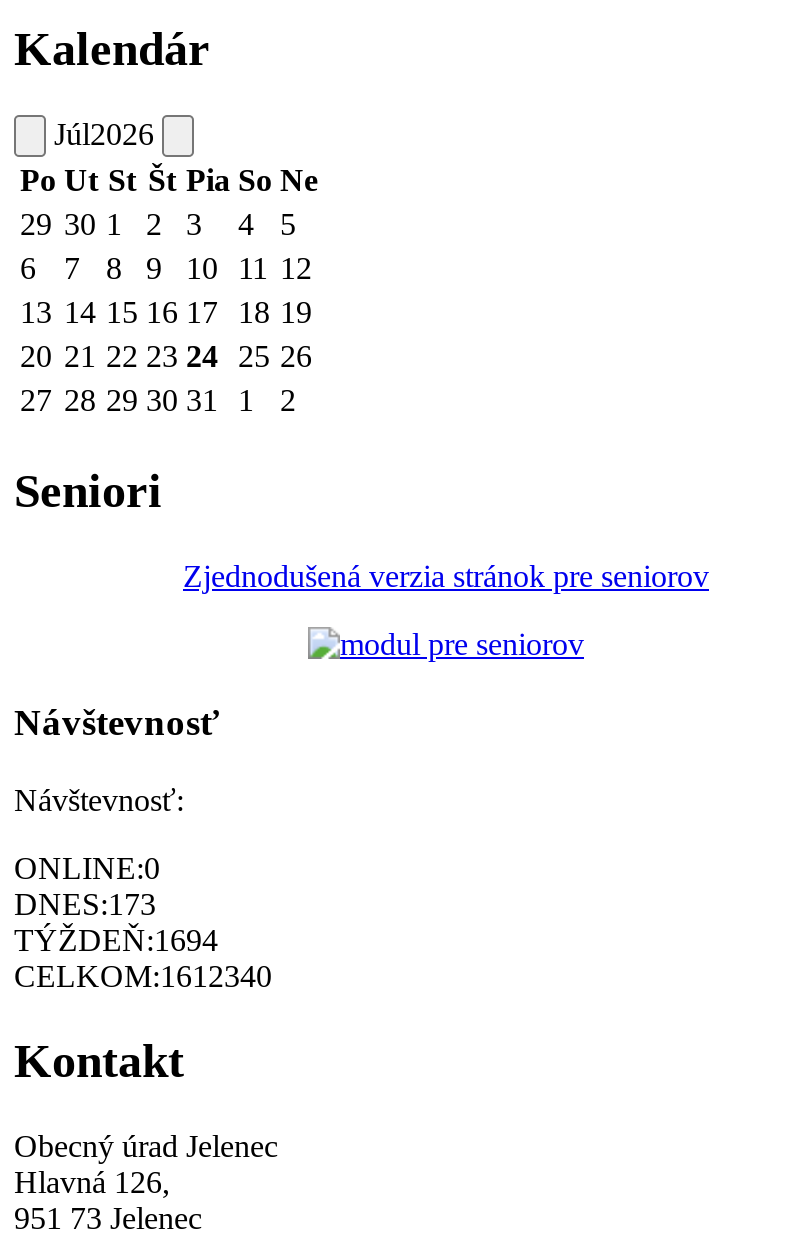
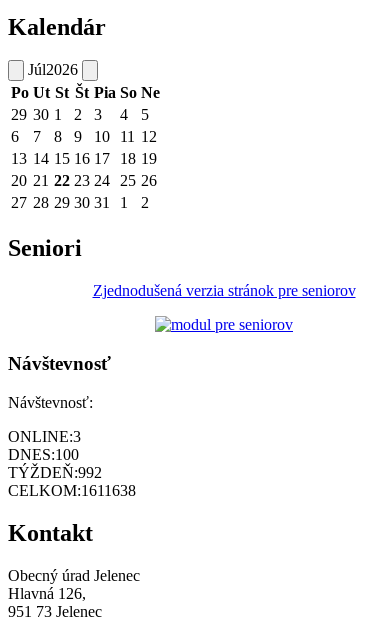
[14,850,160,884] ONLINE:0 -> [8,428,81,445] ONLINE:3
[14,886,156,920] DNES:173 -> [8,446,79,463] DNES:100
[14,922,218,956] TÝŽDEŇ:1694 -> [8,464,102,481] TÝŽDEŇ:992
[14,958,272,992] CELKOM:1612340 -> [8,482,136,499] CELKOM:1611638

